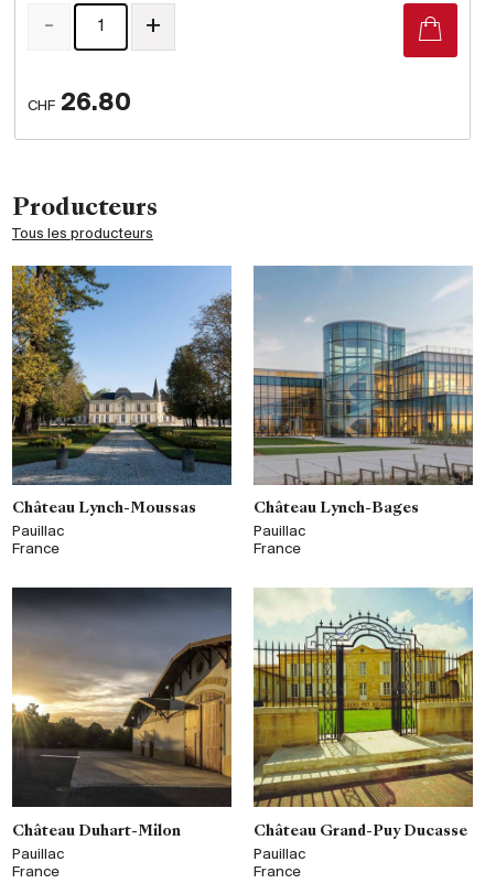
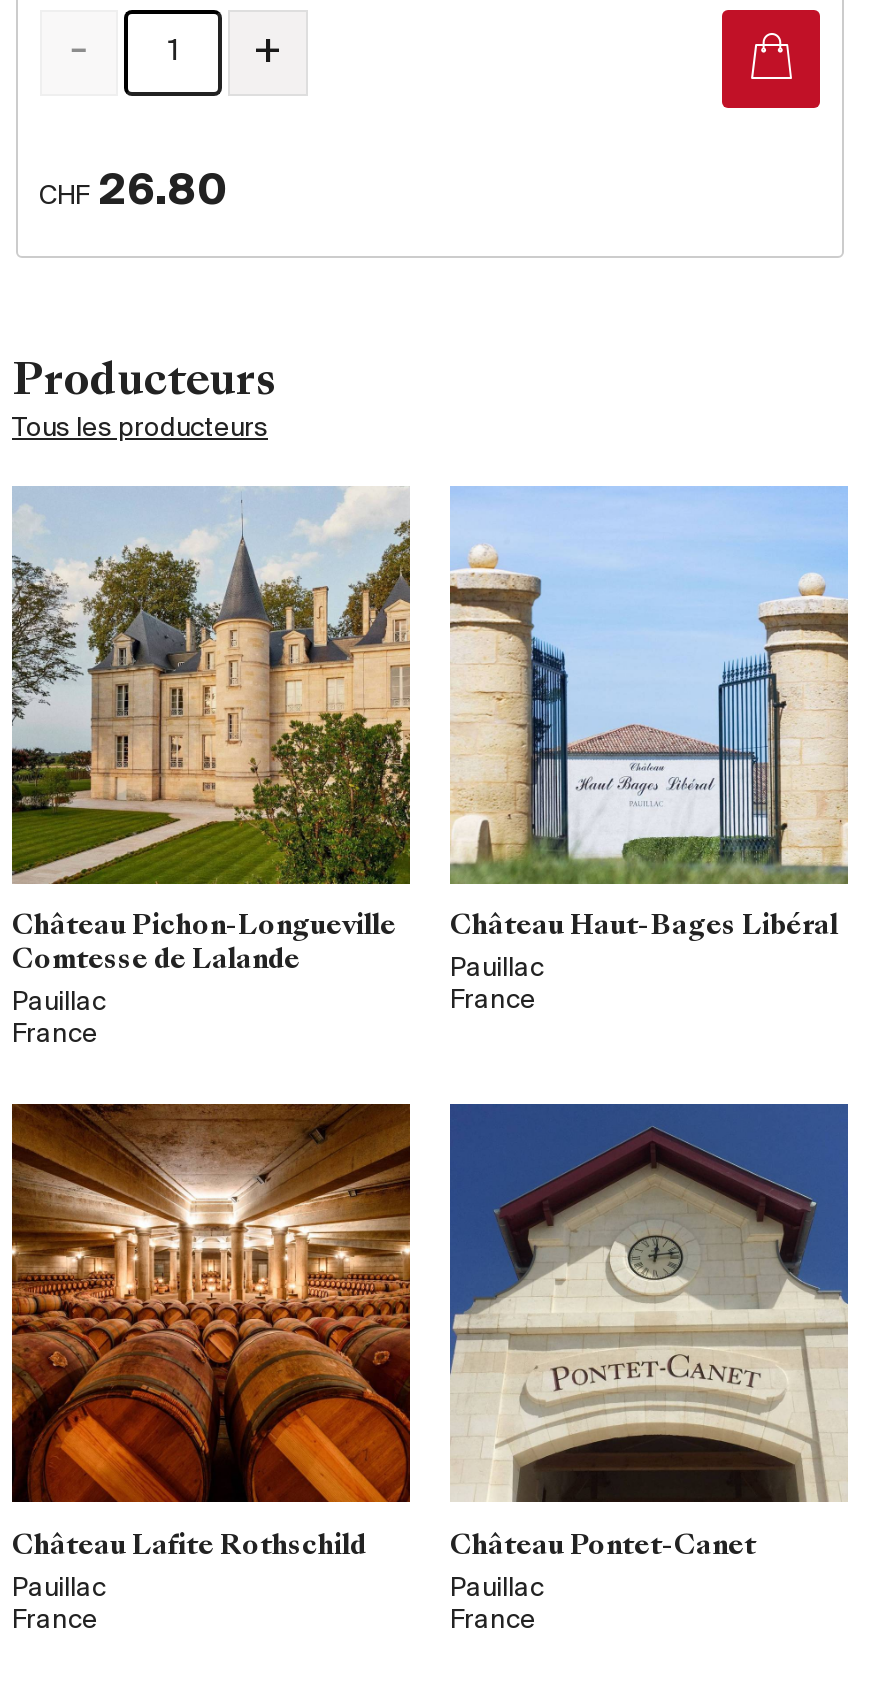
[11,265,233,516] [image] | Château Lynch-Moussas -> [10,486,412,973] [image] | Château Pichon-Longueville | Comtesse de Lalande
[252,266,474,516] [image] | Château Lynch-Bages -> [450,486,850,939] [image] | Château Haut-Bages Libéral
[11,588,233,838] [image] | Château Duhart-Milon -> [10,1104,412,1559] [image] | Château Lafite Rothschild
[252,588,474,838] [image] | Château Grand-Puy Ducasse -> [448,1102,850,1559] [image] | Château Pontet-Canet

